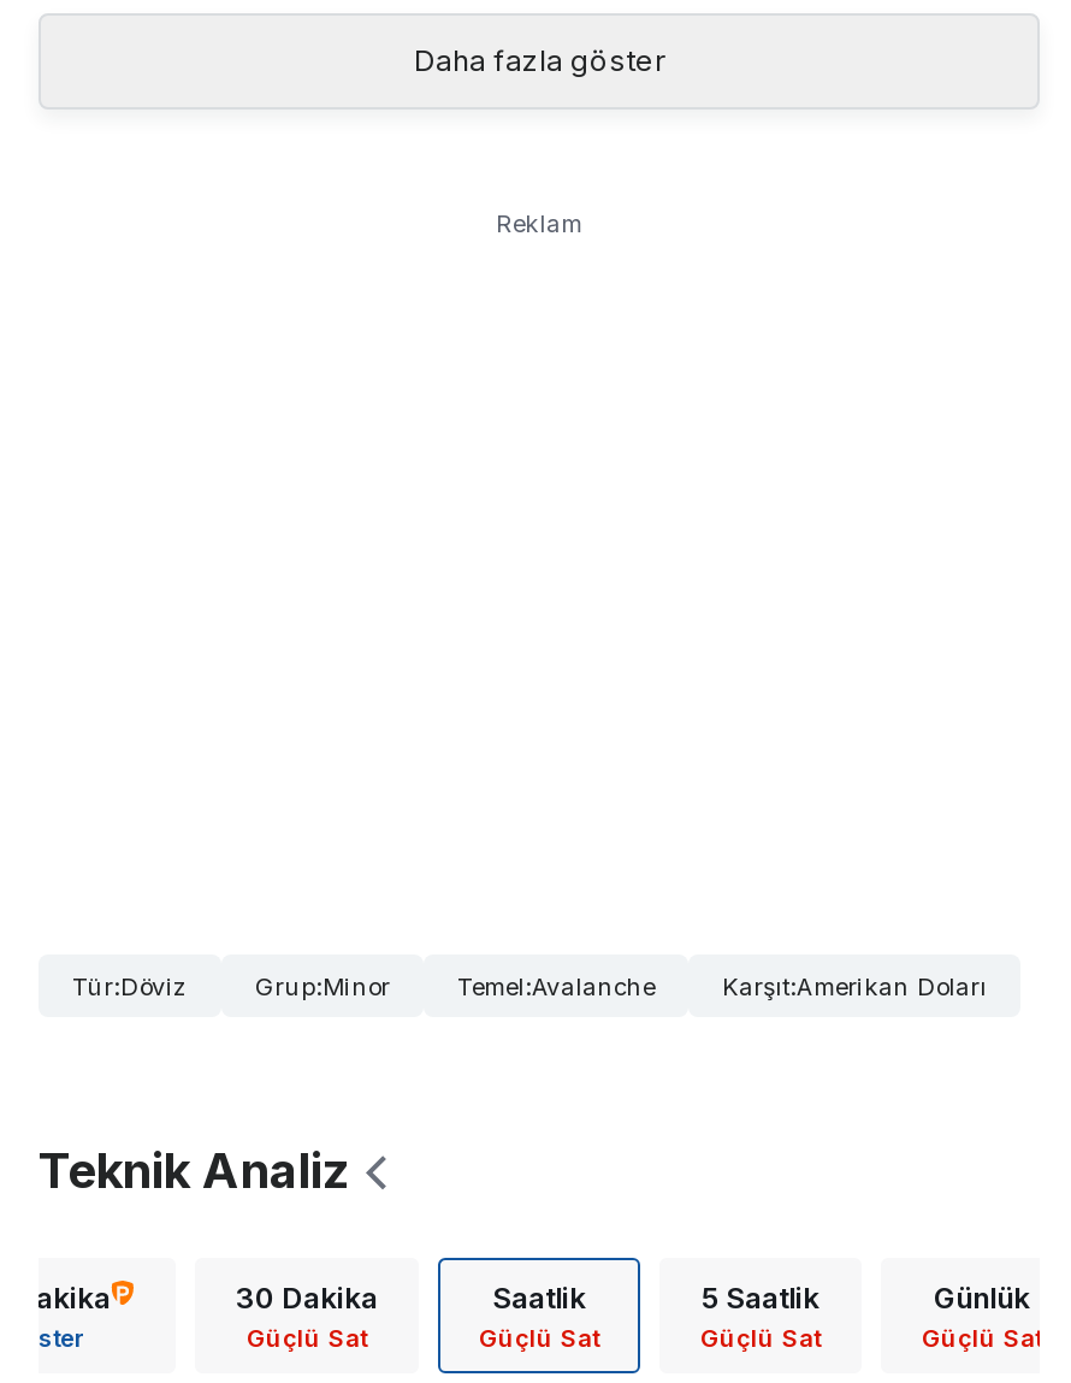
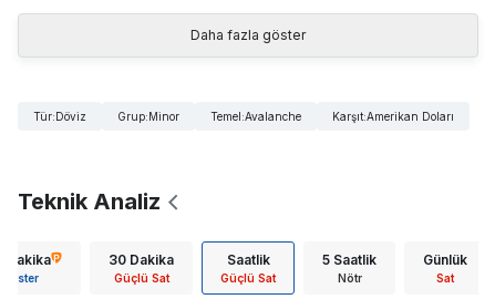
[496,208,582,237] Reklam -> none
[700,1322,821,1351] Güçlü Sat -> [337,271,362,284] Nötr
[922,1322,1042,1351] Güçlü Sat -> [436,271,454,284] Sat

